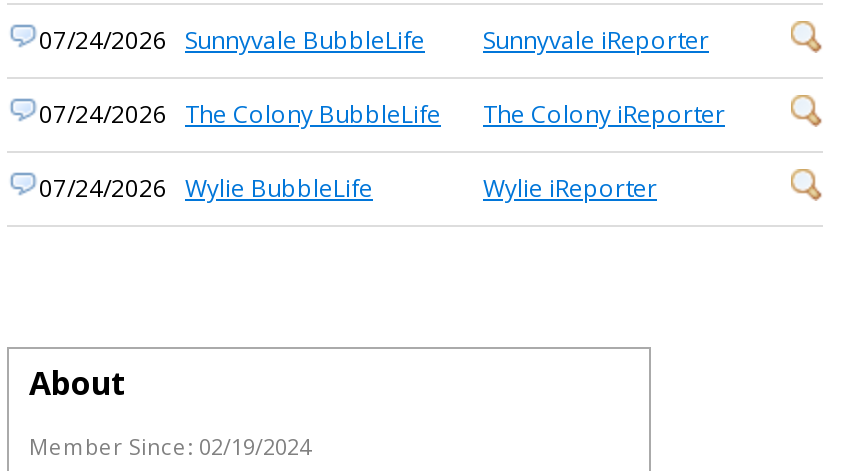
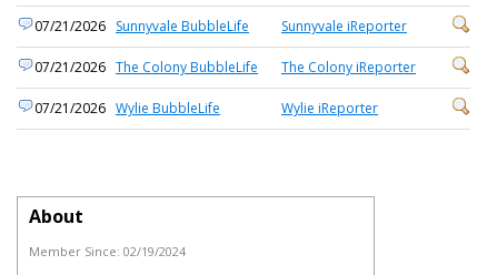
[39,23,425,57] 07/24/2026 Sunnyvale BubbleLife -> [34,17,249,35] 07/21/2026 Sunnyvale BubbleLife
[39,97,441,131] 07/24/2026 The Colony BubbleLife -> [34,58,258,77] 07/21/2026 The Colony BubbleLife
[39,171,373,205] 07/24/2026 Wylie BubbleLife -> [34,99,220,118] 07/21/2026 Wylie BubbleLife

